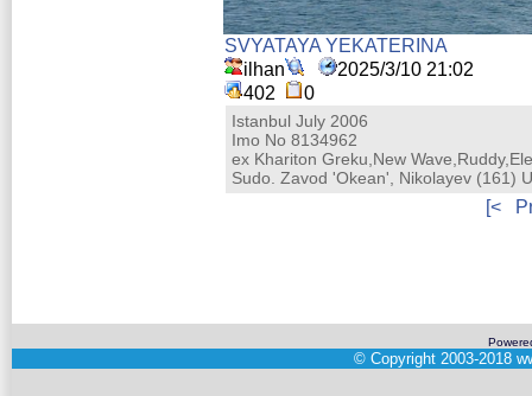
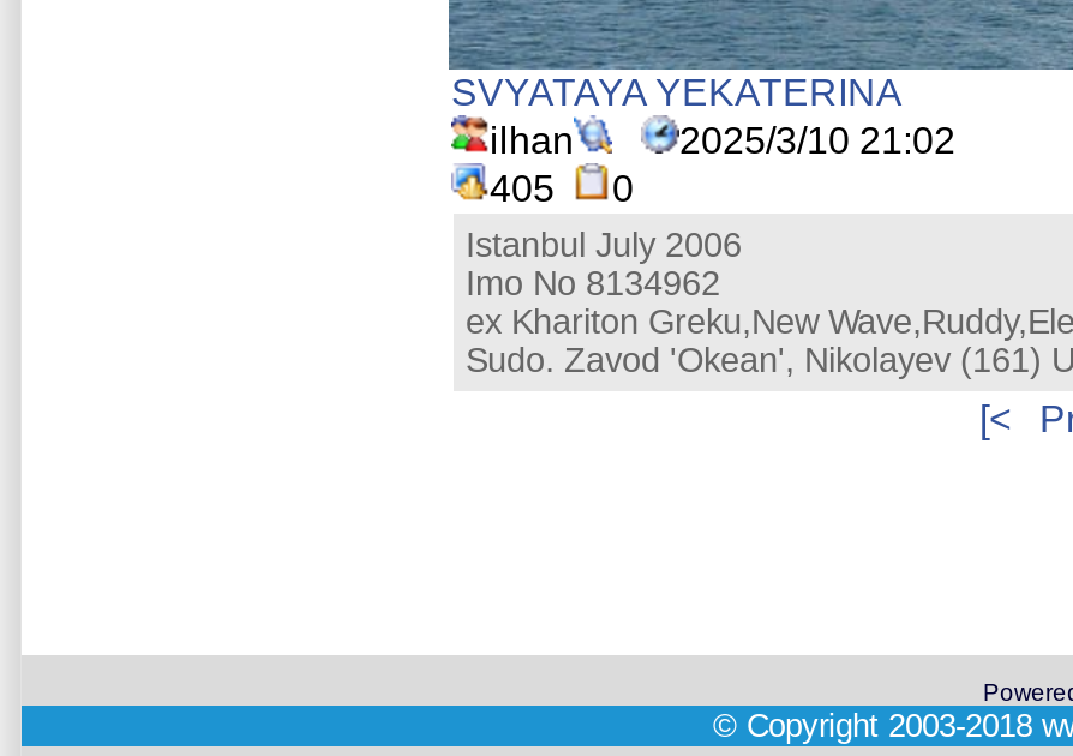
[243,82,334,103] 402 0 -> [490,167,672,208] 405 0

